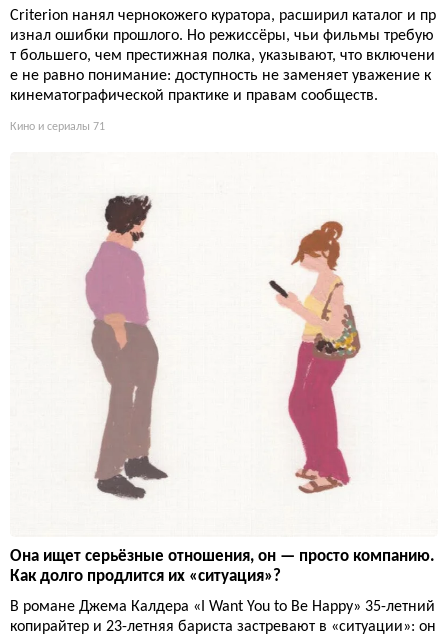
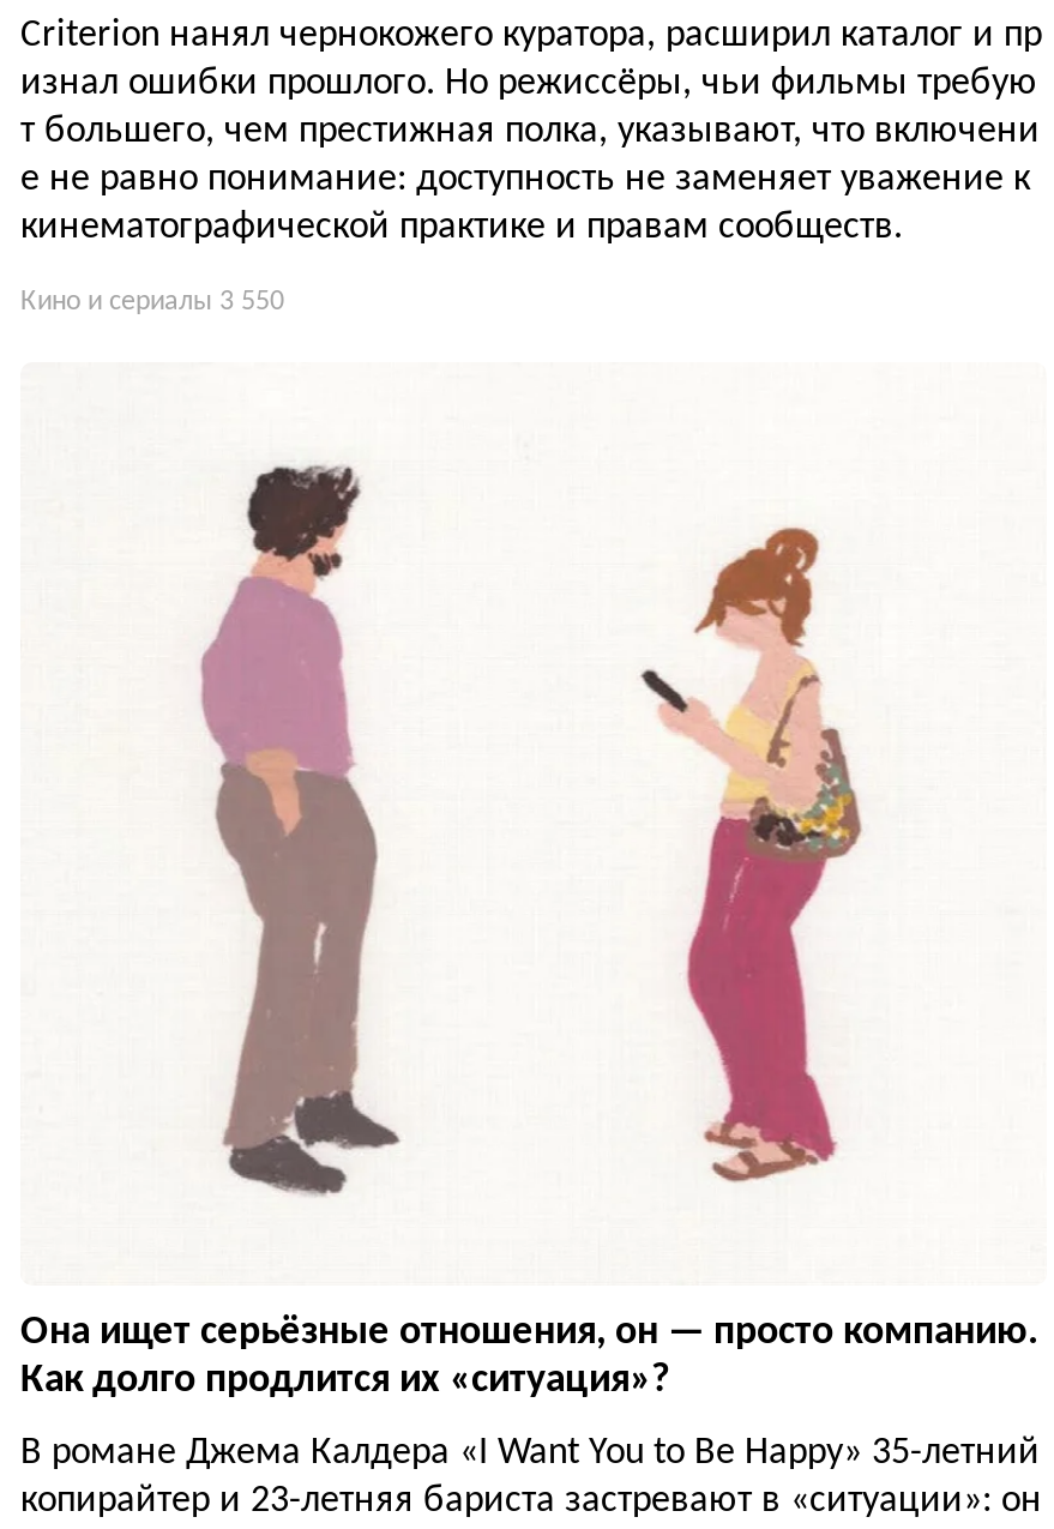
[10,121,105,133] Кино и сериалы 71 -> [20,289,284,317] Кино и сериалы 3 550

